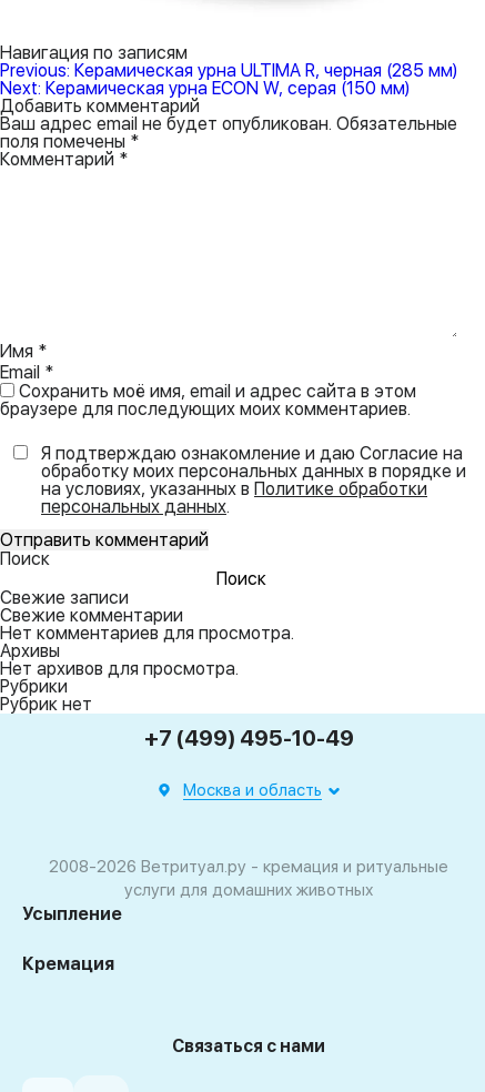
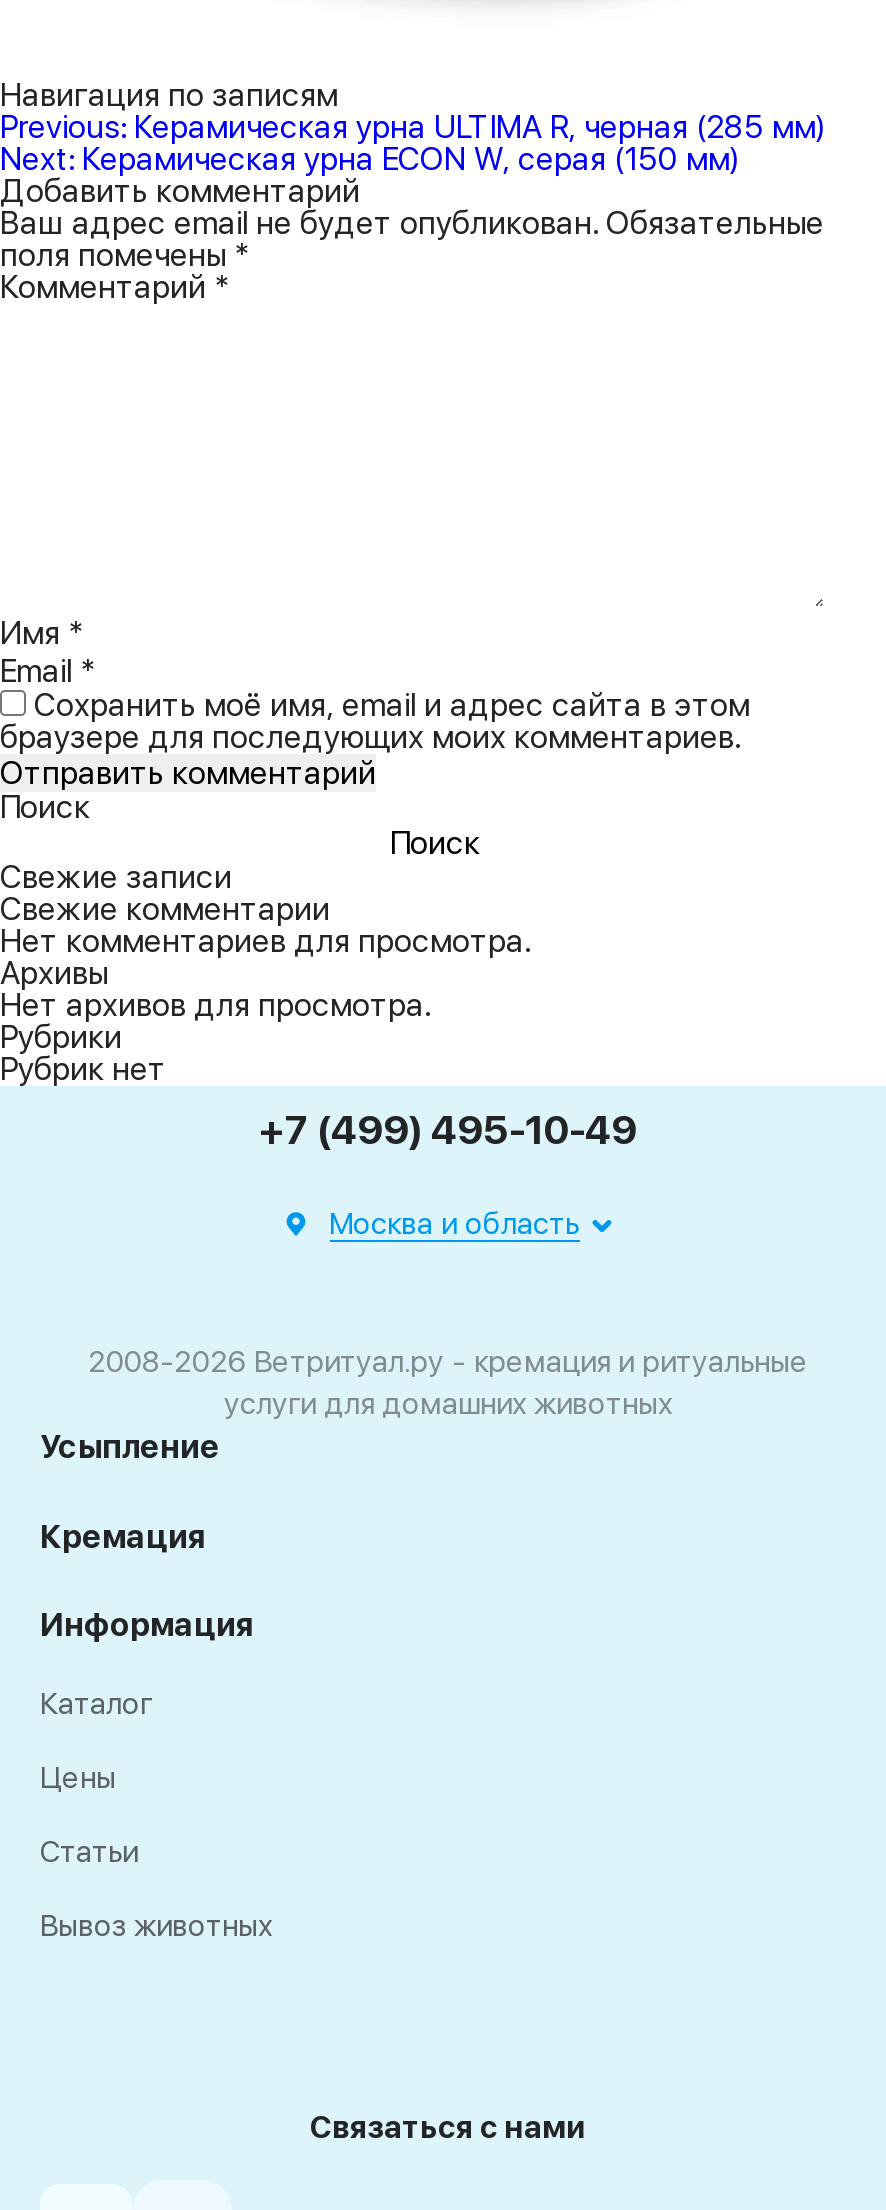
[41,443,466,517] Я подтверждаю ознакомление и даю Согласие на | обработку моих персональных данных в порядке и | на условиях, указанных в Политике обработки | персональных данных. -> none
moved [0,549,448,974] -> [0,789,808,1555]: Поиск | Поиск | Свежие записи | ... | Усыпление | Кремация
none -> [40,1605,272,1945] Информация | Каталог | Цены | Статьи | Вывоз животных

